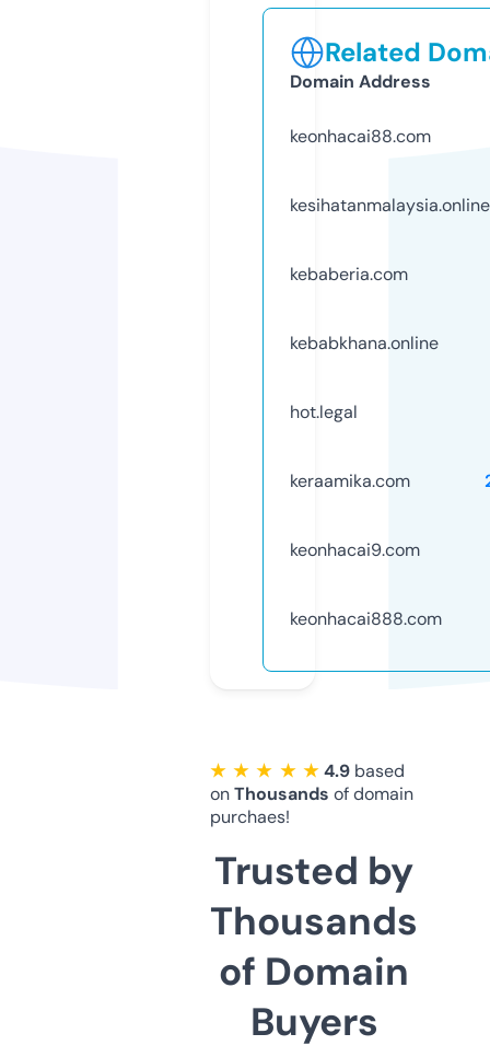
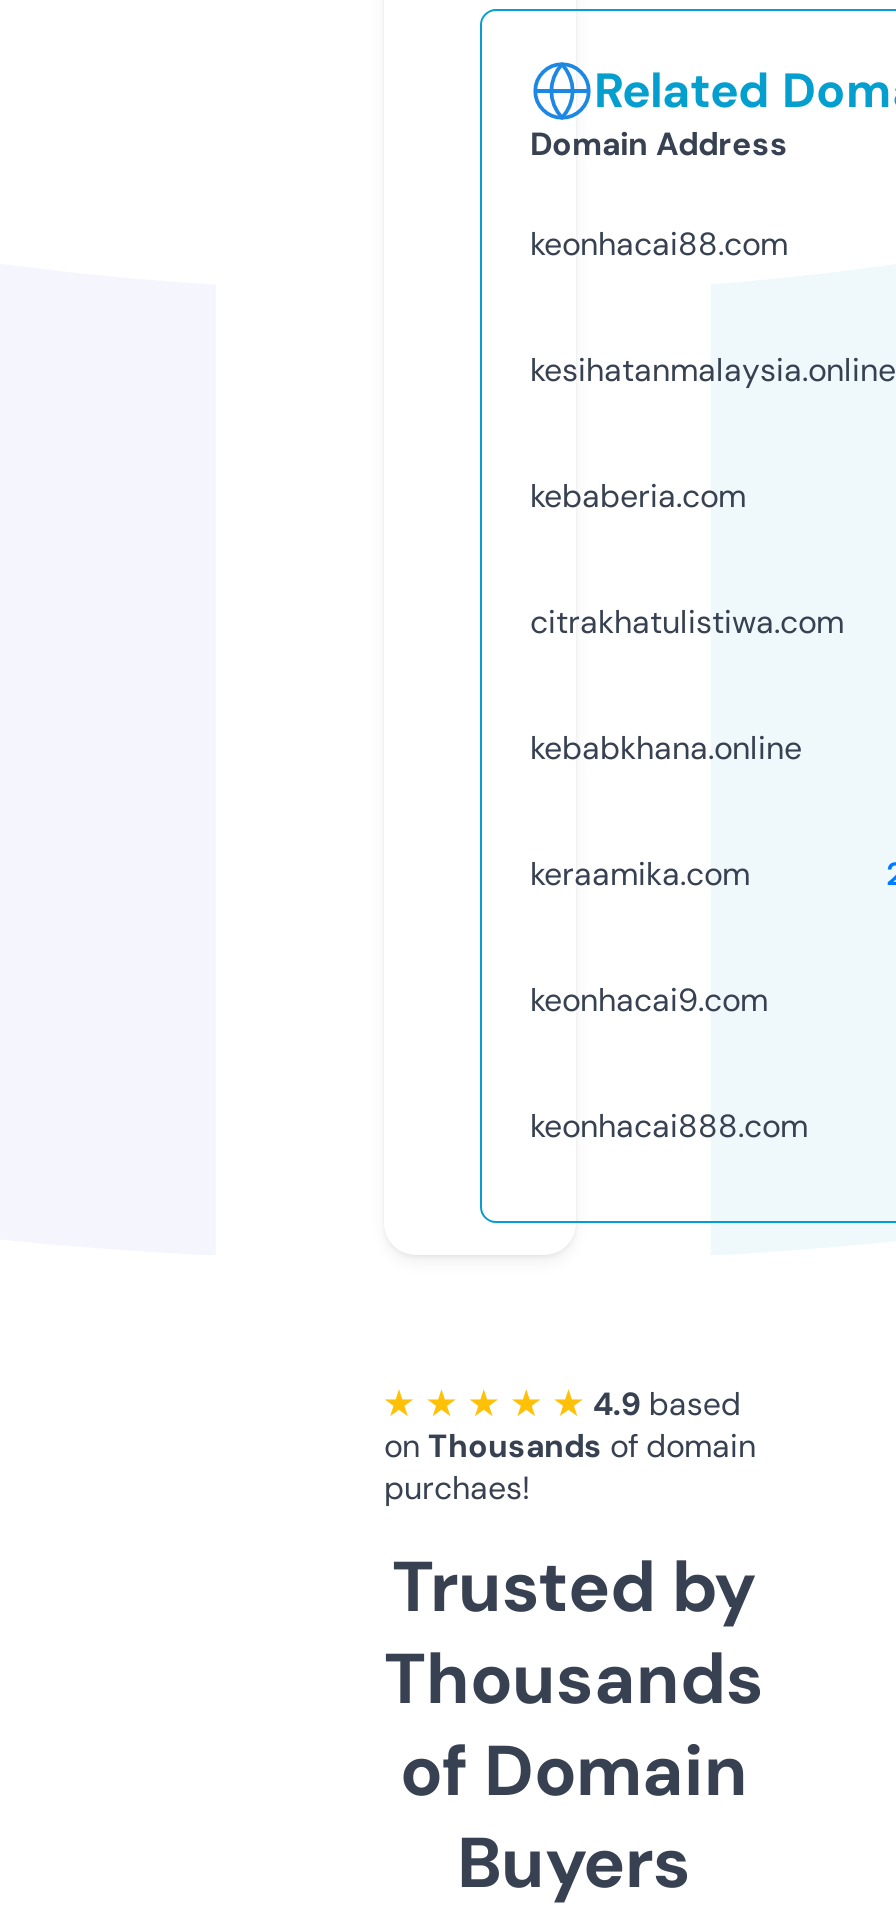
none -> [530,601,844,643] citrakhatulistiwa.com
moved [290,331,439,354] -> [530,727,802,769]: kebabkhana.online
[290,400,358,423] hot.legal -> none

